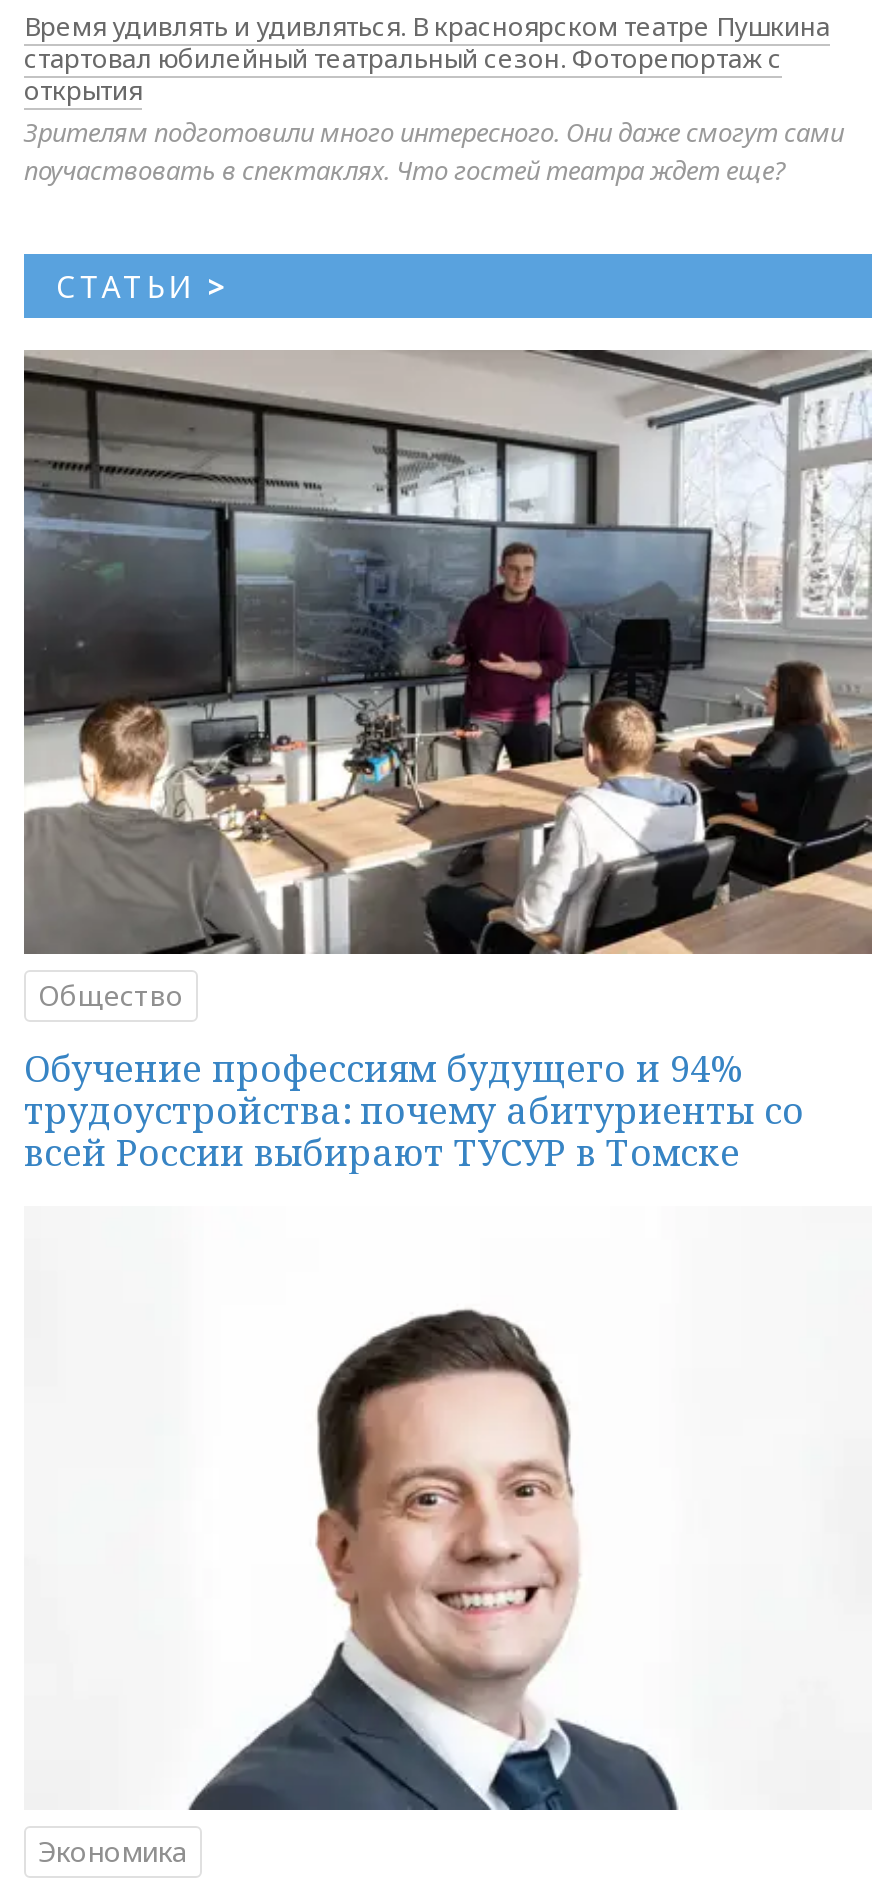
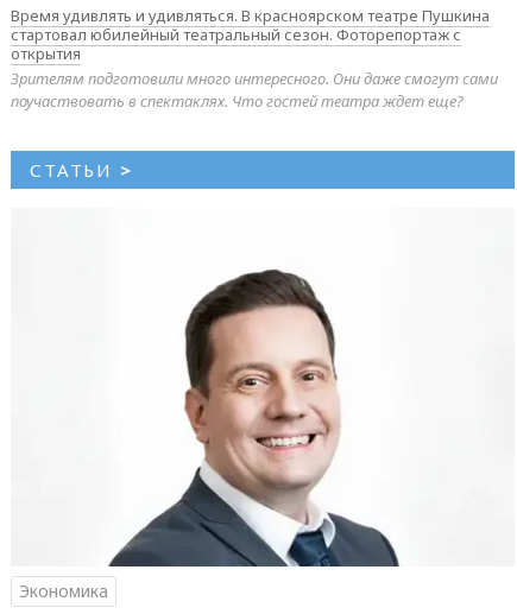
[22,348,874,1176] [image] | Общество | Обучение профессиям будущего и 94% | трудоустройства: почему абитуриенты со | всей России выбирают ТУСУР в Томске -> none

